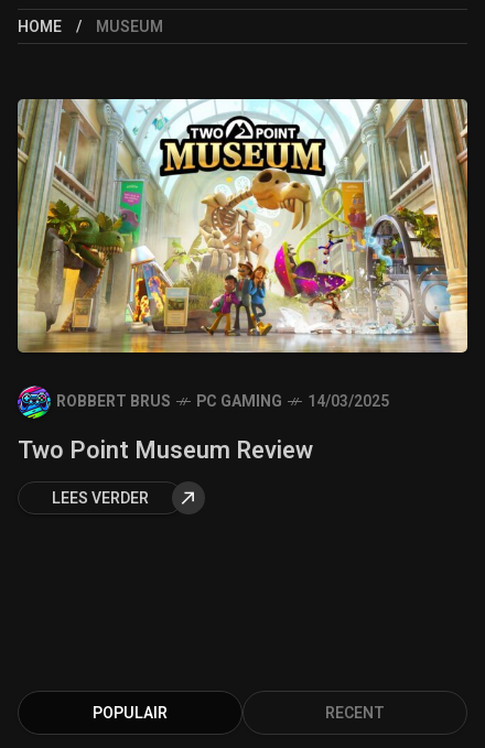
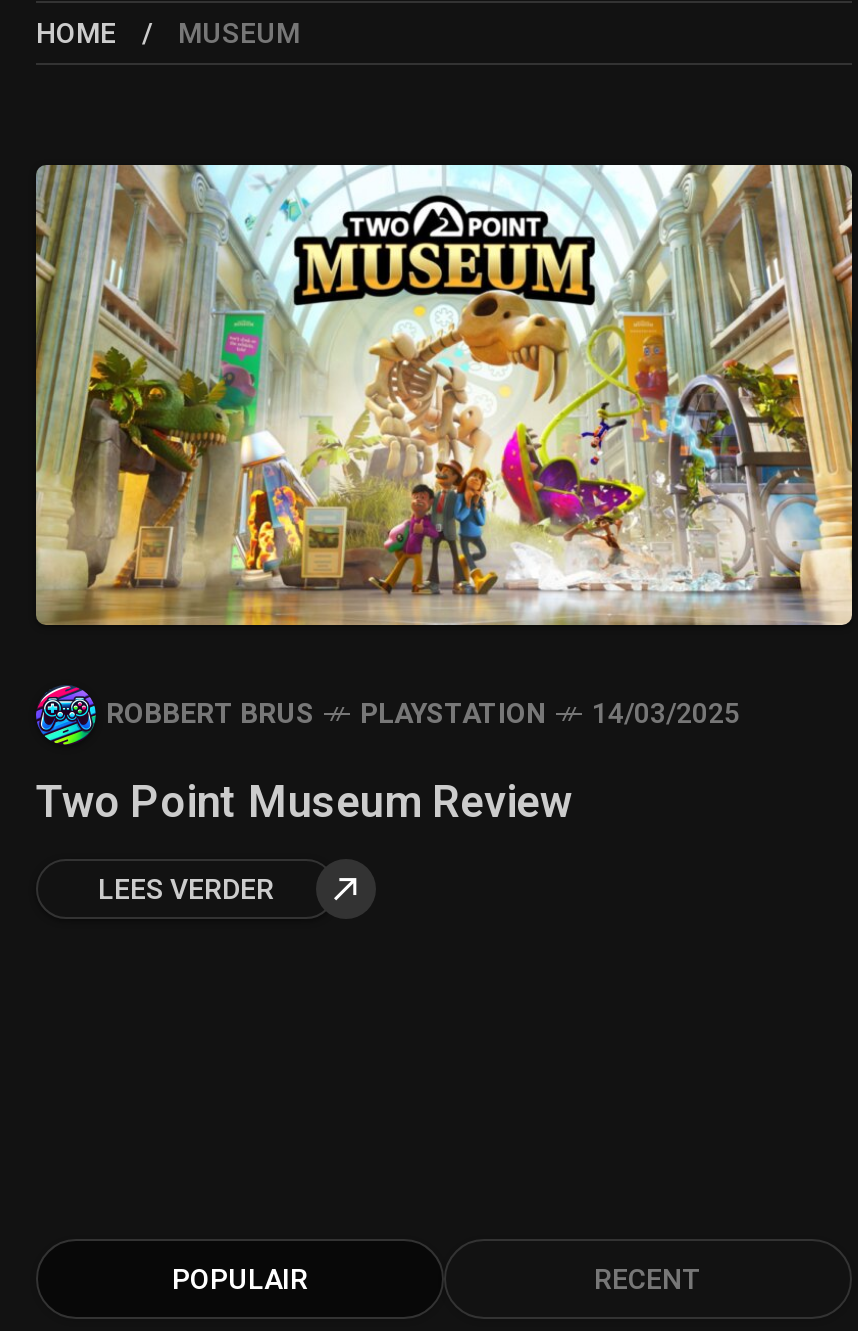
[196,390,282,413] PC GAMING -> [360,693,546,735] PLAYSTATION

